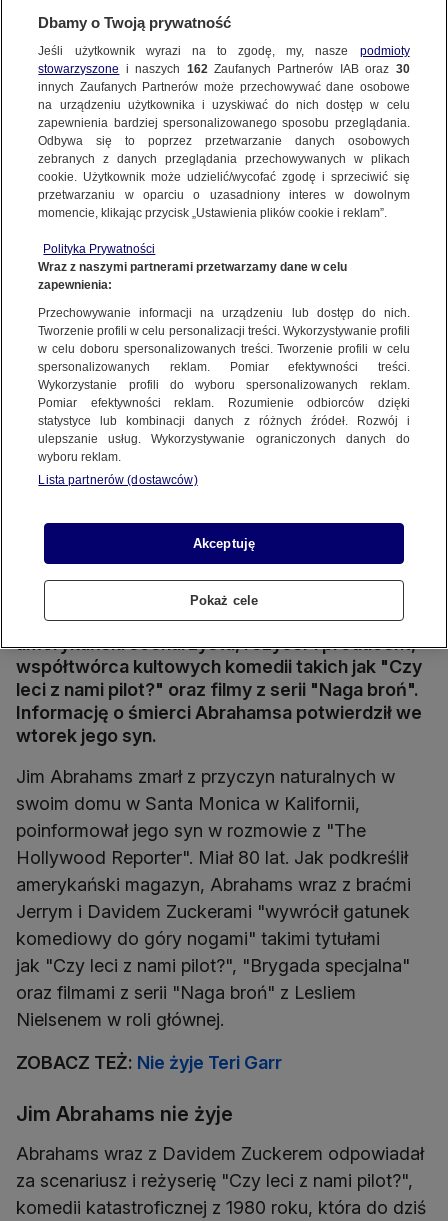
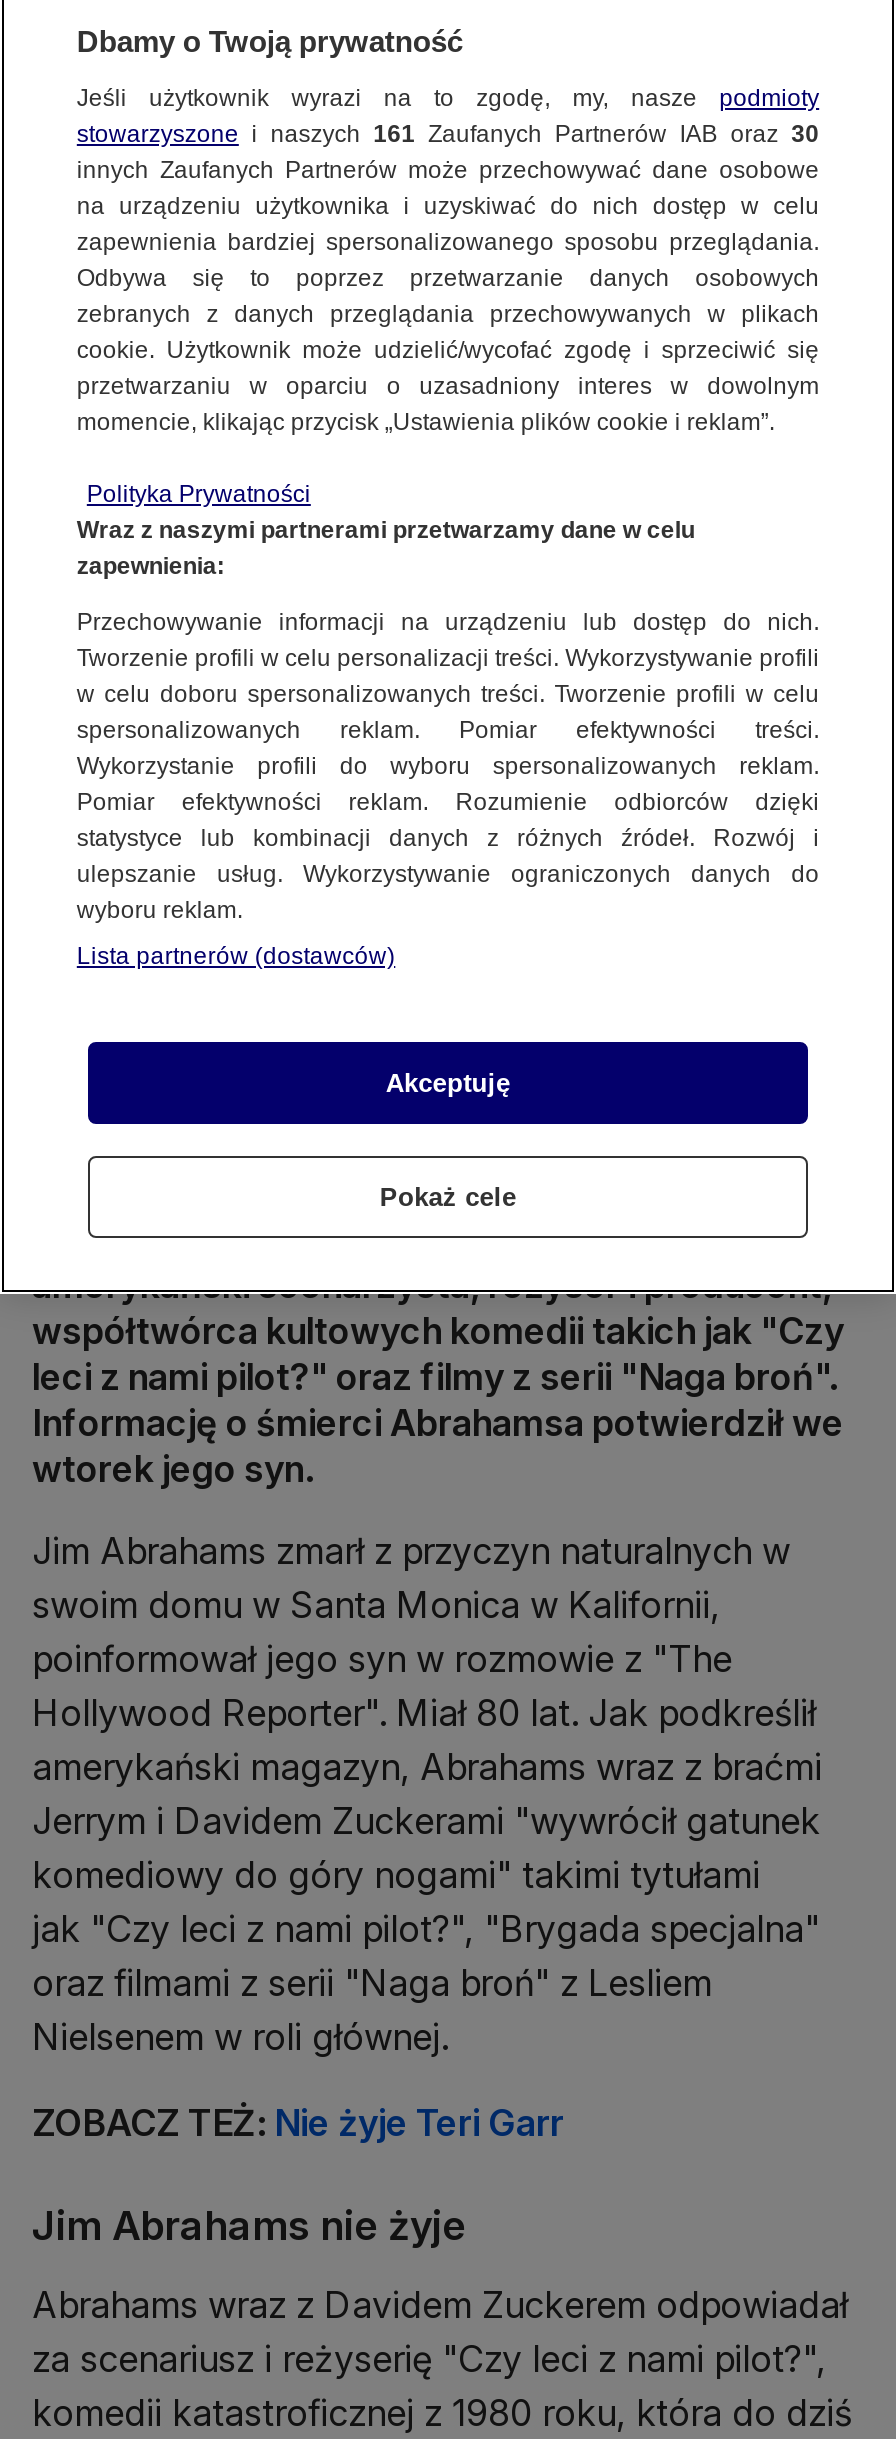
[38,62,410,76] stowarzyszone i naszych 162 Zaufanych Partnerów IAB oraz 30 -> [77,120,819,148] stowarzyszone i naszych 161 Zaufanych Partnerów IAB oraz 30

